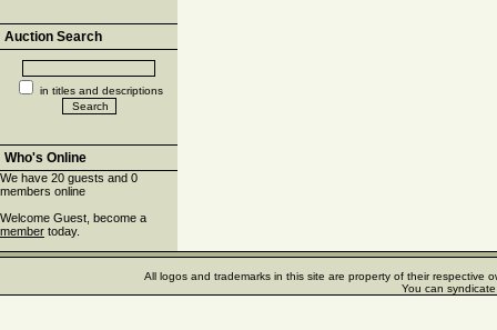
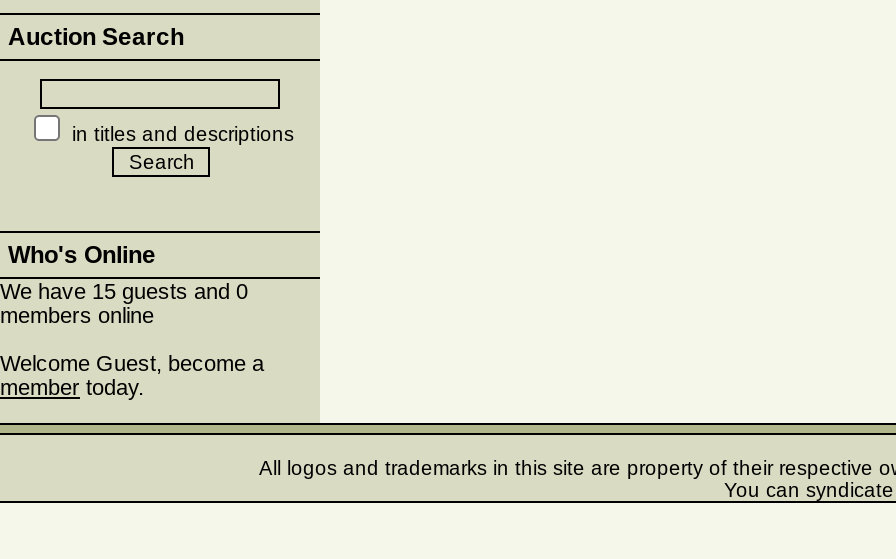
[0,171,138,184] We have 20 guests and 0 -> [0,279,248,303] We have 15 guests and 0

